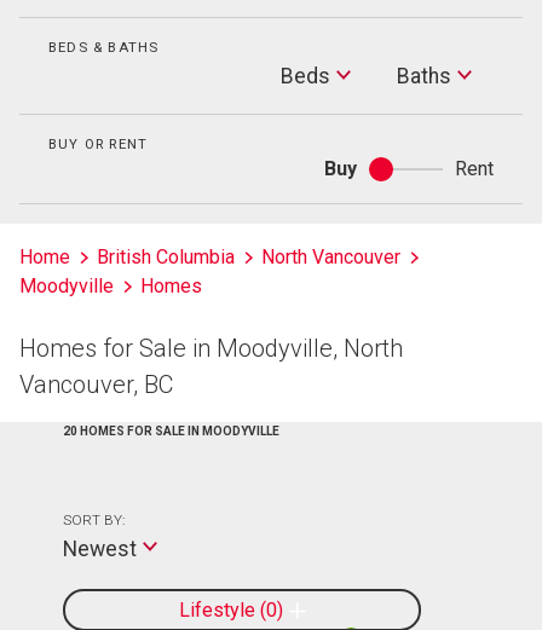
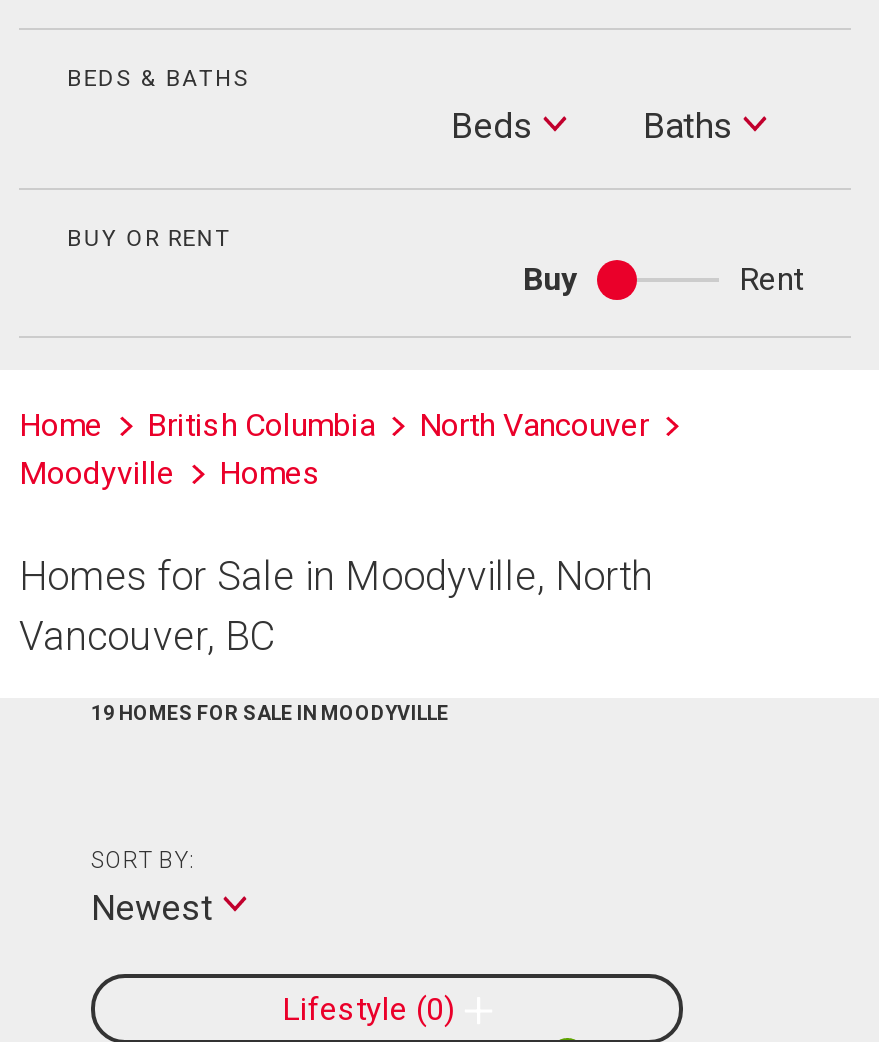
[63,424,279,438] 20 HOMES FOR SALE IN MOODYVILLE -> [91,702,449,724] 19 HOMES FOR SALE IN MOODYVILLE

